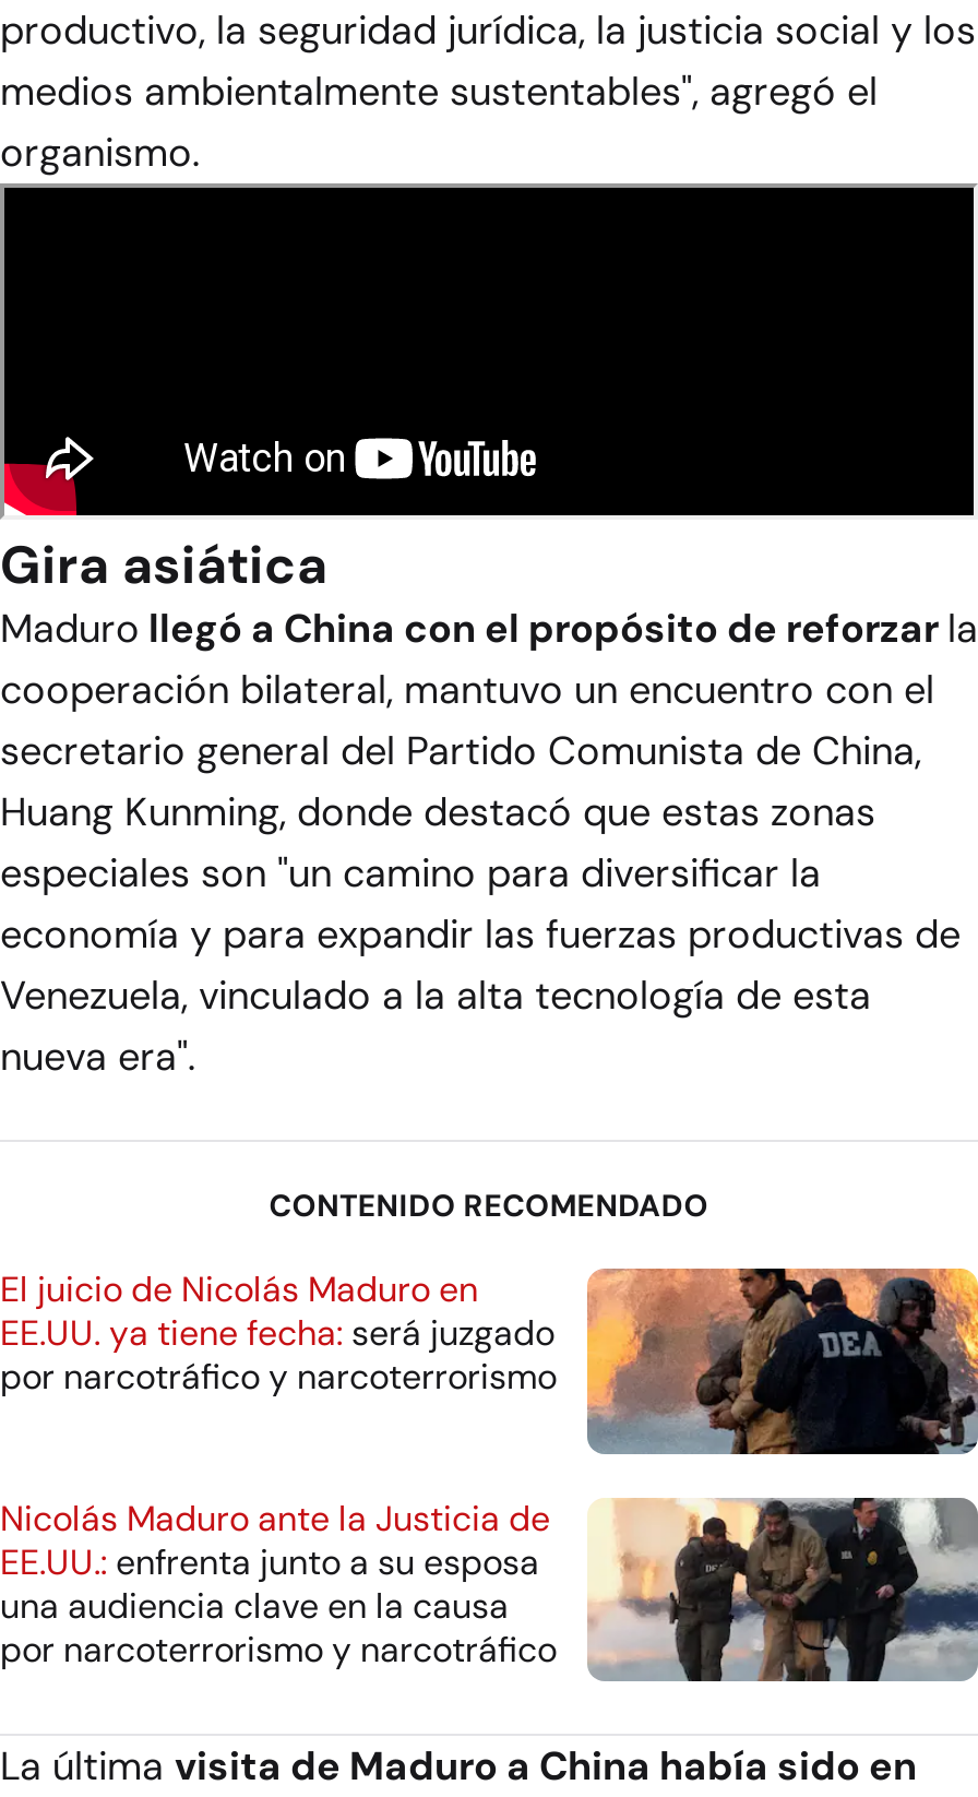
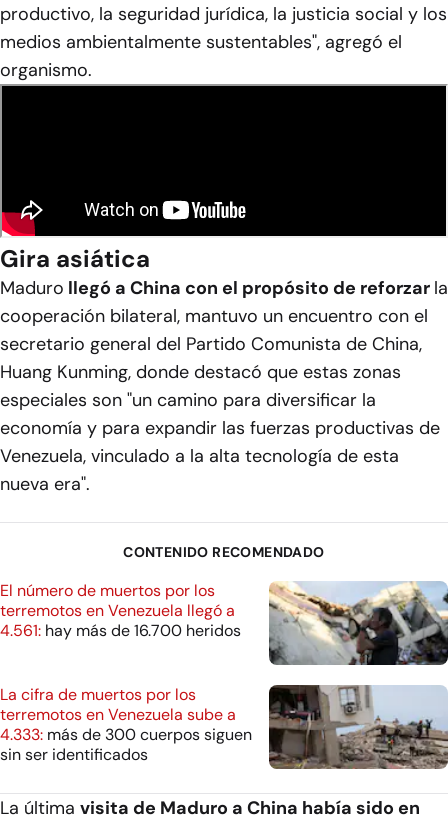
[0,1266,971,1456] [image] | El juicio de Nicolás Maduro en | EE.UU. ya tiene fecha: será juzgado | por narcotráfico y narcoterrorismo -> [0,580,445,666] [image] | El número de muertos por los | terremotos en Venezuela llegó a | 4.561: hay más de 16.700 heridos
[0,1495,971,1683] [image] | Nicolás Maduro ante la Justicia de | EE.UU.: enfrenta junto a su esposa | una audiencia clave en la causa | por narcoterrorismo y narcotráfico -> [0,684,445,770] [image] | La cifra de muertos por los | terremotos en Venezuela sube a | 4.333: más de 300 cuerpos siguen | sin ser identificados

